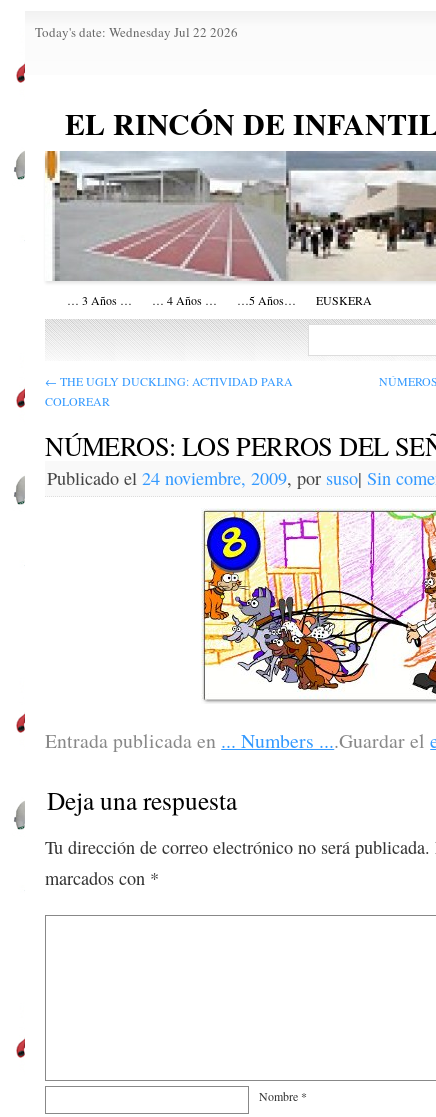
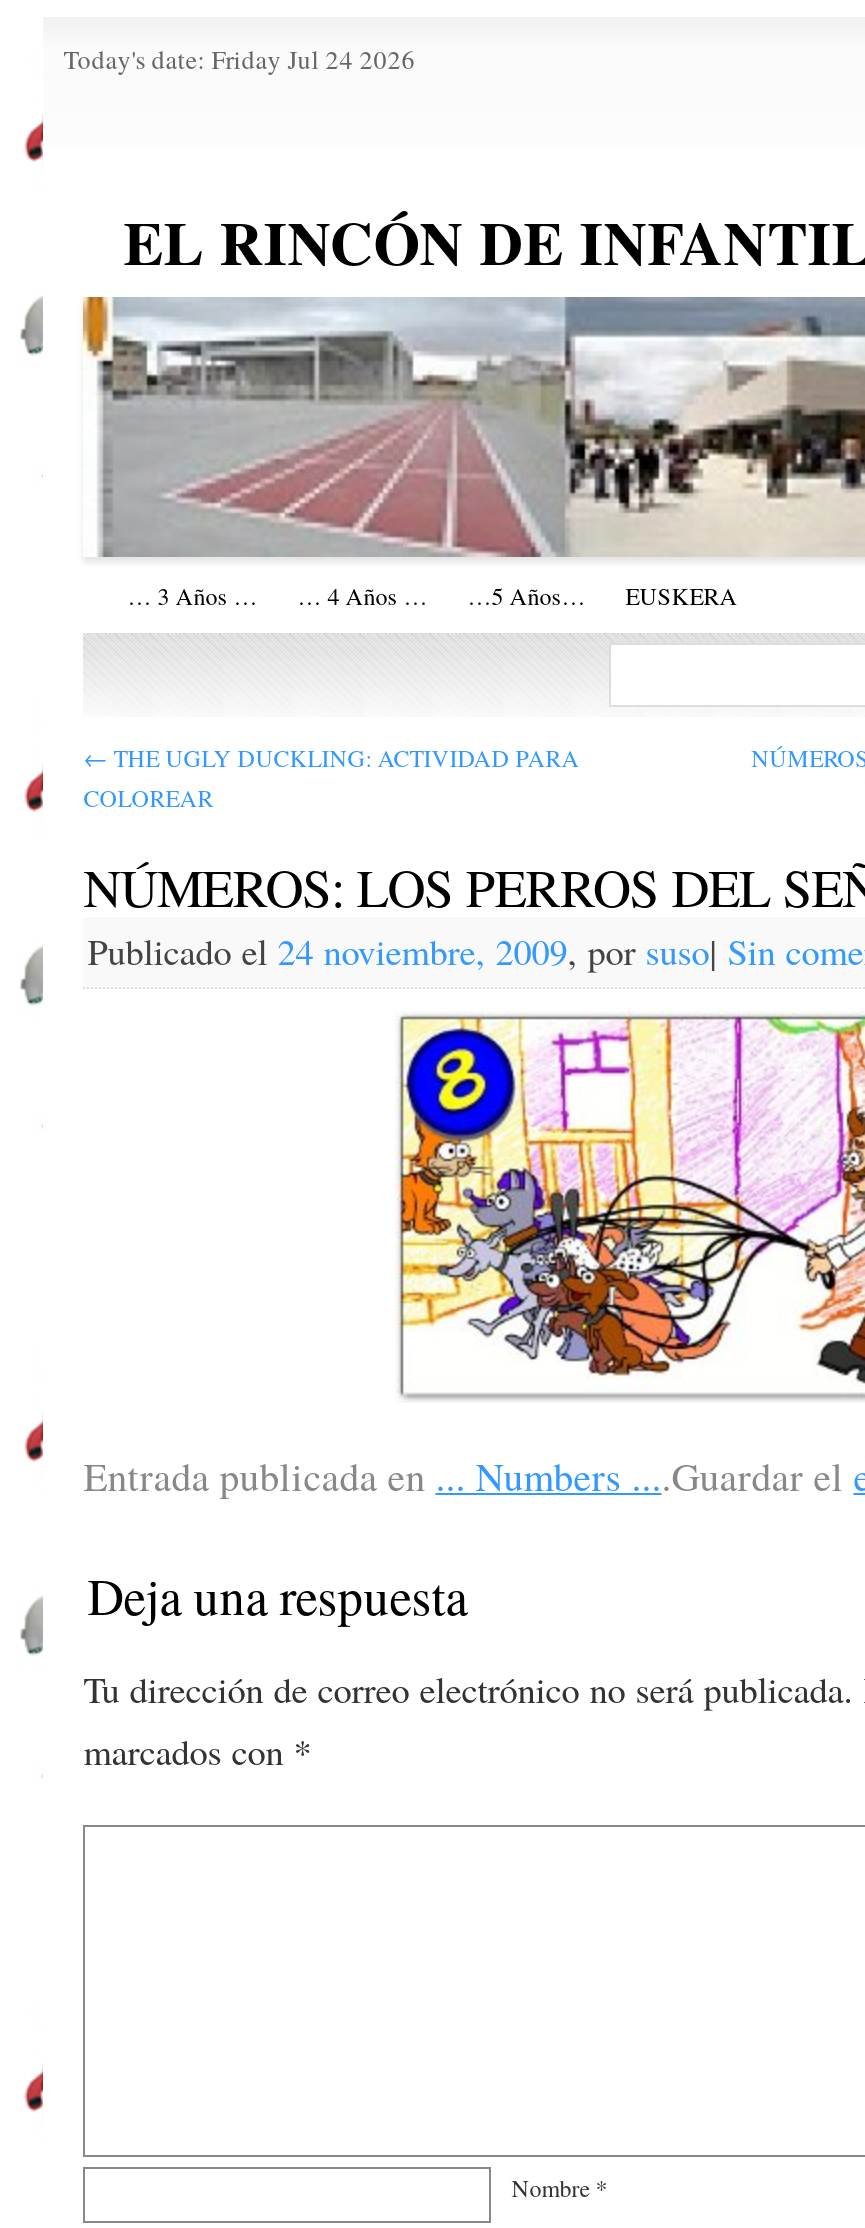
[35,23,238,41] Today's date: Wednesday Jul 22 2026 -> [63,41,415,77] Today's date: Friday Jul 24 2026

